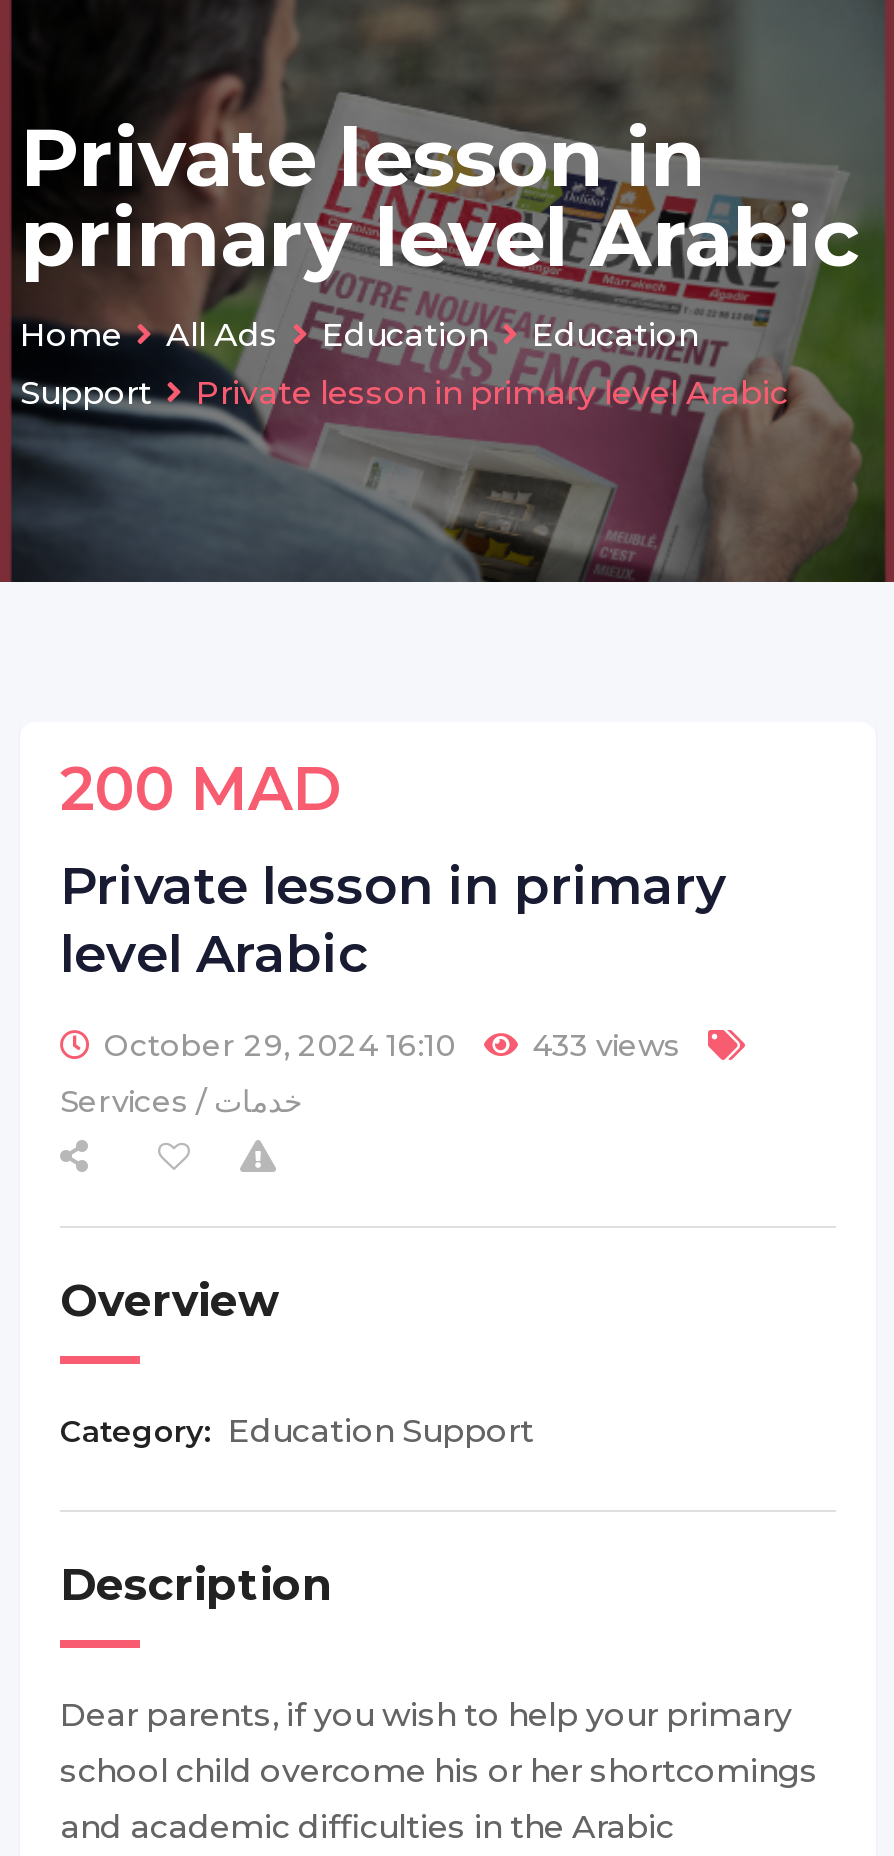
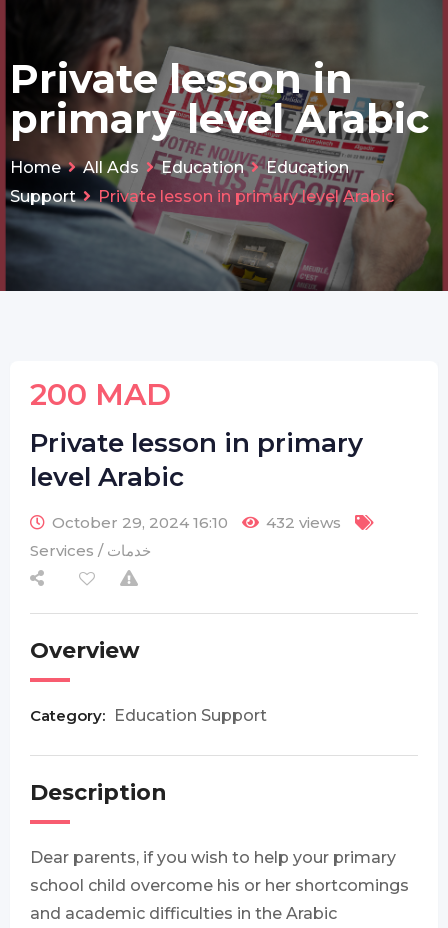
[104,1026,680,1064] October 29, 2024 16:10 433 views -> [52,513,341,532] October 29, 2024 16:10 432 views

